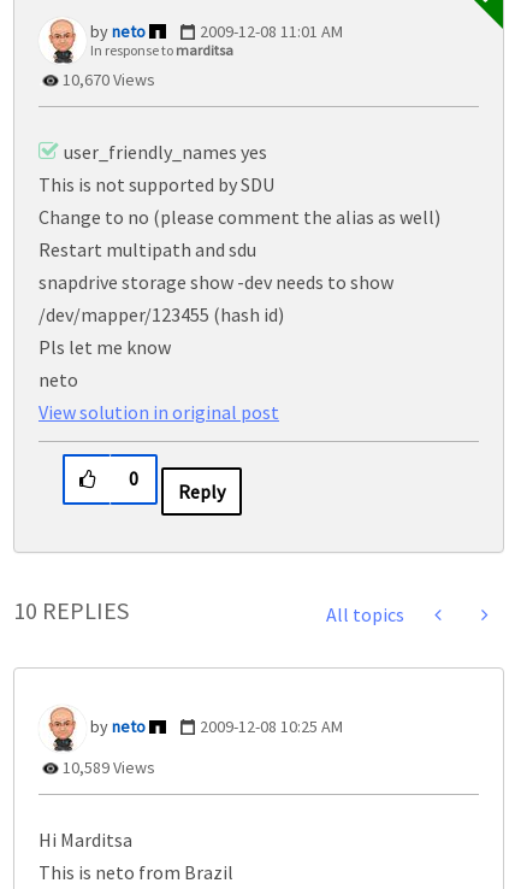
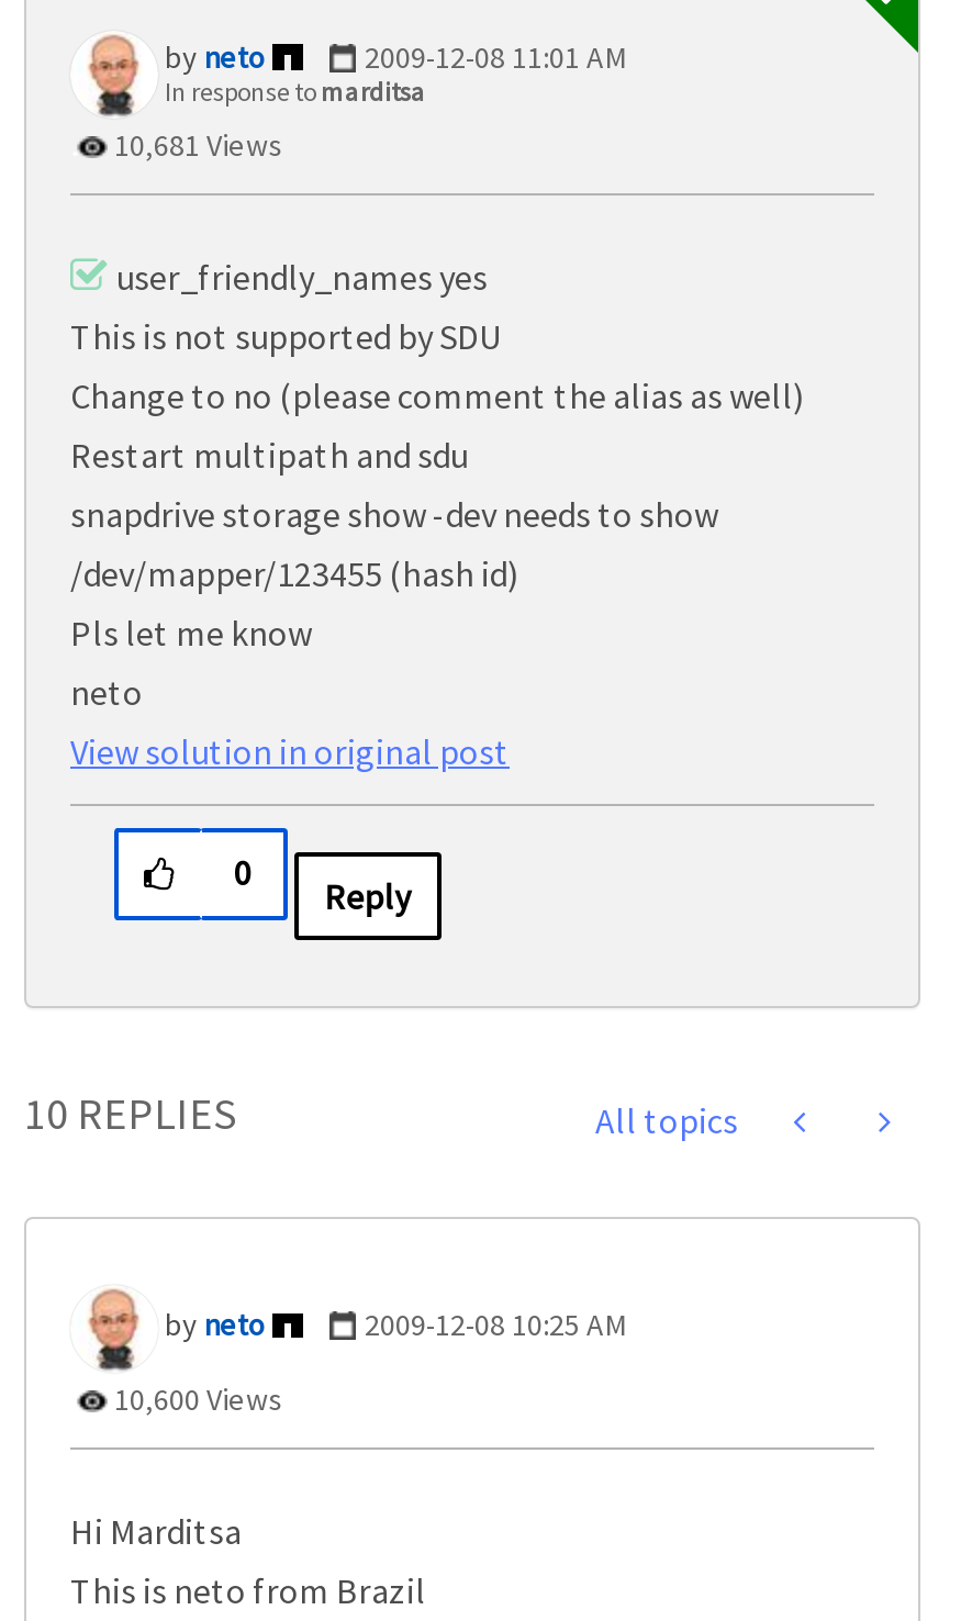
[59,69,155,90] 10,670 Views -> [108,125,283,165] 10,681 Views
[59,756,155,778] 10,589 Views -> [108,1379,283,1419] 10,600 Views

